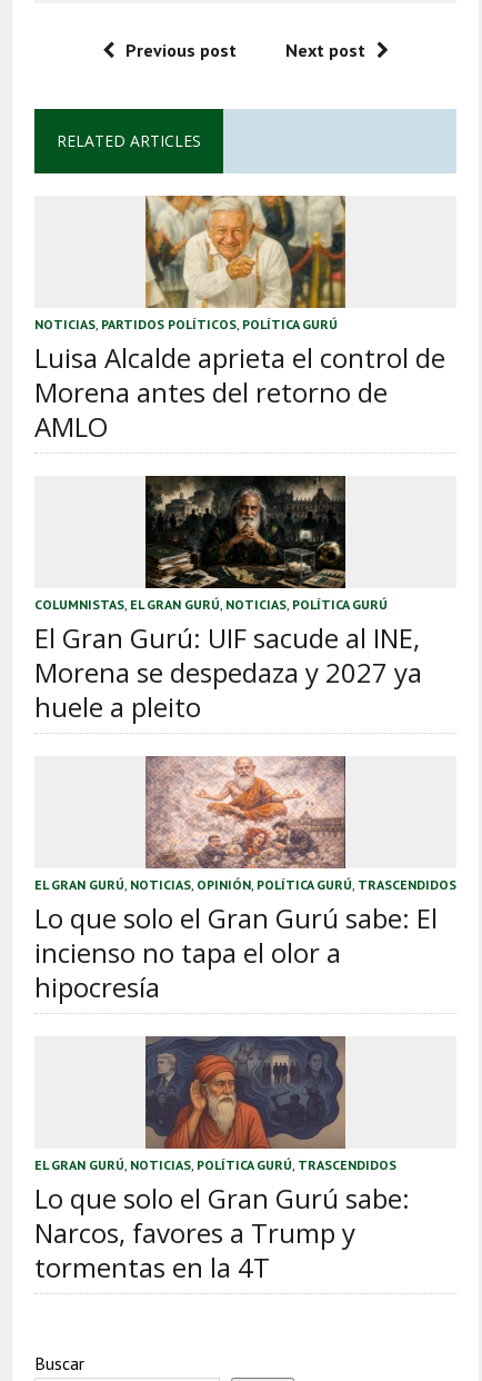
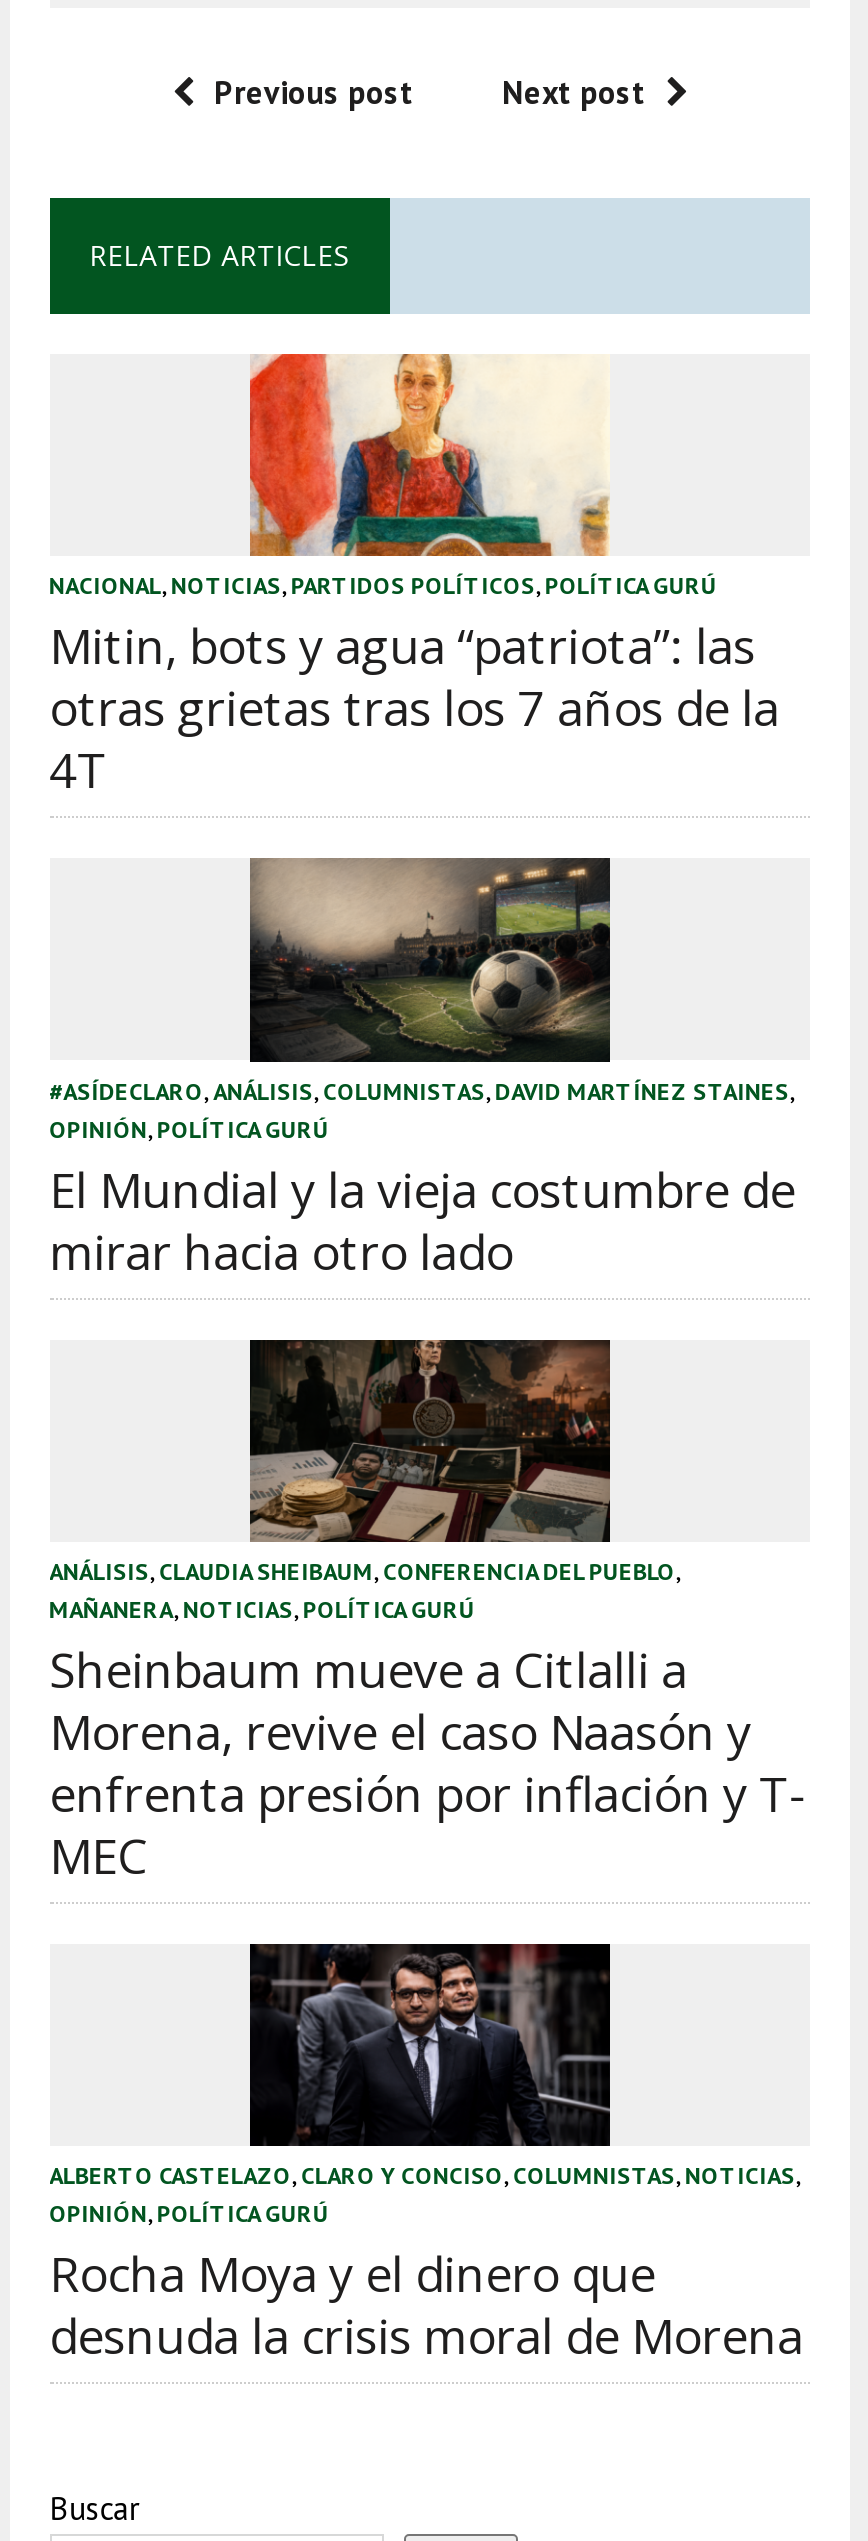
[34,195,445,445] [image] | NOTICIAS, PARTIDOS POLÍTICOS, POLÍTICA GURÚ | Luisa Alcalde aprieta el control de | Morena antes del retorno de | AMLO -> [49,352,779,802] [image] | NACIONAL, NOTICIAS, PARTIDOS POLÍTICOS, POLÍTICA GURÚ | Mitin, bots y agua “patriota”: las | otras grietas tras los 7 años de la | 4T
[34,475,422,725] [image] | COLUMNISTAS, EL GRAN GURÚ, NOTICIAS, POLÍTICA GURÚ | El Gran Gurú: UIF sacude al INE, | Morena se despedaza y 2027 ya | huele a pleito -> [49,856,795,1283] [image] | #ASÍDECLARO, ANÁLISIS, COLUMNISTAS, DAVID MARTÍNEZ STAINES | OPINIÓN, POLÍTICA GURÚ | El Mundial y la vieja costumbre de | mirar hacia otro lado
[145,744,345,825] [image] -> [250,1336,612,1540] [image]
[34,876,456,1005] EL GRAN GURÚ, NOTICIAS, OPINIÓN, POLÍTICA GURÚ, TRASCENDIDOS | Lo que solo el Gran Gurú sabe: El | incienso no tapa el olor a | hipocresía -> [49,1556,805,1888] ANÁLISIS, CLAUDIA SHEIBAUM, CONFERENCIA DEL PUEBLO | MAÑANERA, NOTICIAS, POLÍTICA GURÚ | Sheinbaum mueve a Citlalli a | Morena, revive el caso Naasón y | enfrenta presión por inflación y T- | MEC
[144,1035,347,1147] [image] -> [250,1920,610,2066] [image]
[34,1156,409,1285] EL GRAN GURÚ, NOTICIAS, POLÍTICA GURÚ, TRASCENDIDOS | Lo que solo el Gran Gurú sabe: | Narcos, favores a Trump y | tormentas en la 4T -> [49,2160,803,2368] ALBERTO CASTELAZO, CLARO Y CONCISO, COLUMNISTAS, NOTICIAS | OPINIÓN, POLÍTICA GURÚ | Rocha Moya y el dinero que | desnuda la crisis moral de Morena

